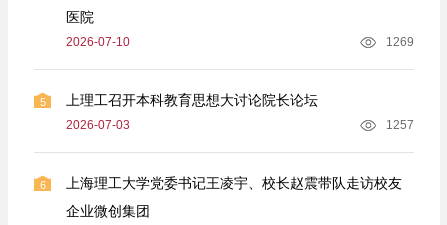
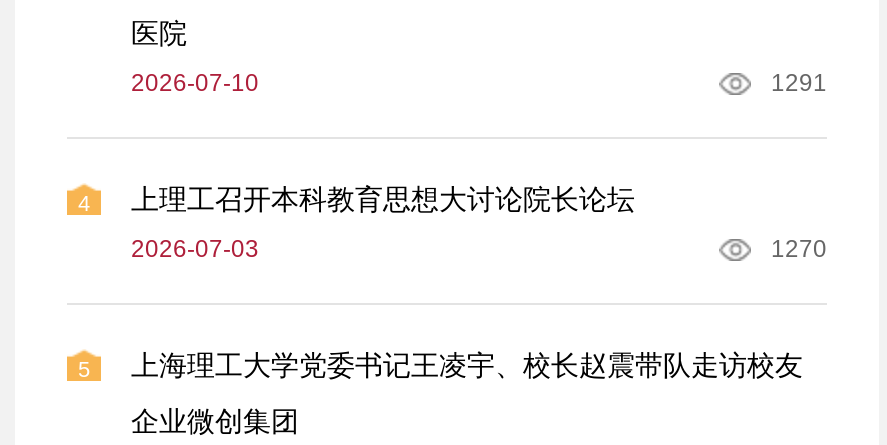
[386,35,414,49] 1269 -> [771,68,827,96] 1291
[39,92,318,108] 5 上理工召开本科教育思想大讨论院长论坛 -> [78,182,635,214] 4 上理工召开本科教育思想大讨论院长论坛
[386,118,414,132] 1257 -> [771,234,827,262] 1270
[39,175,402,191] 6 上海理工大学党委书记王凌宇、校长赵震带队走访校友 -> [78,348,803,380] 5 上海理工大学党委书记王凌宇、校长赵震带队走访校友

